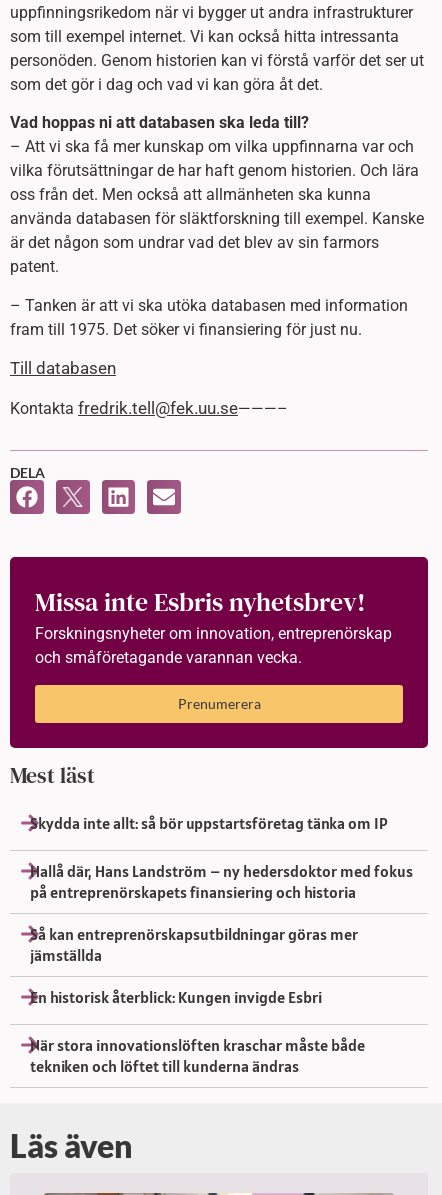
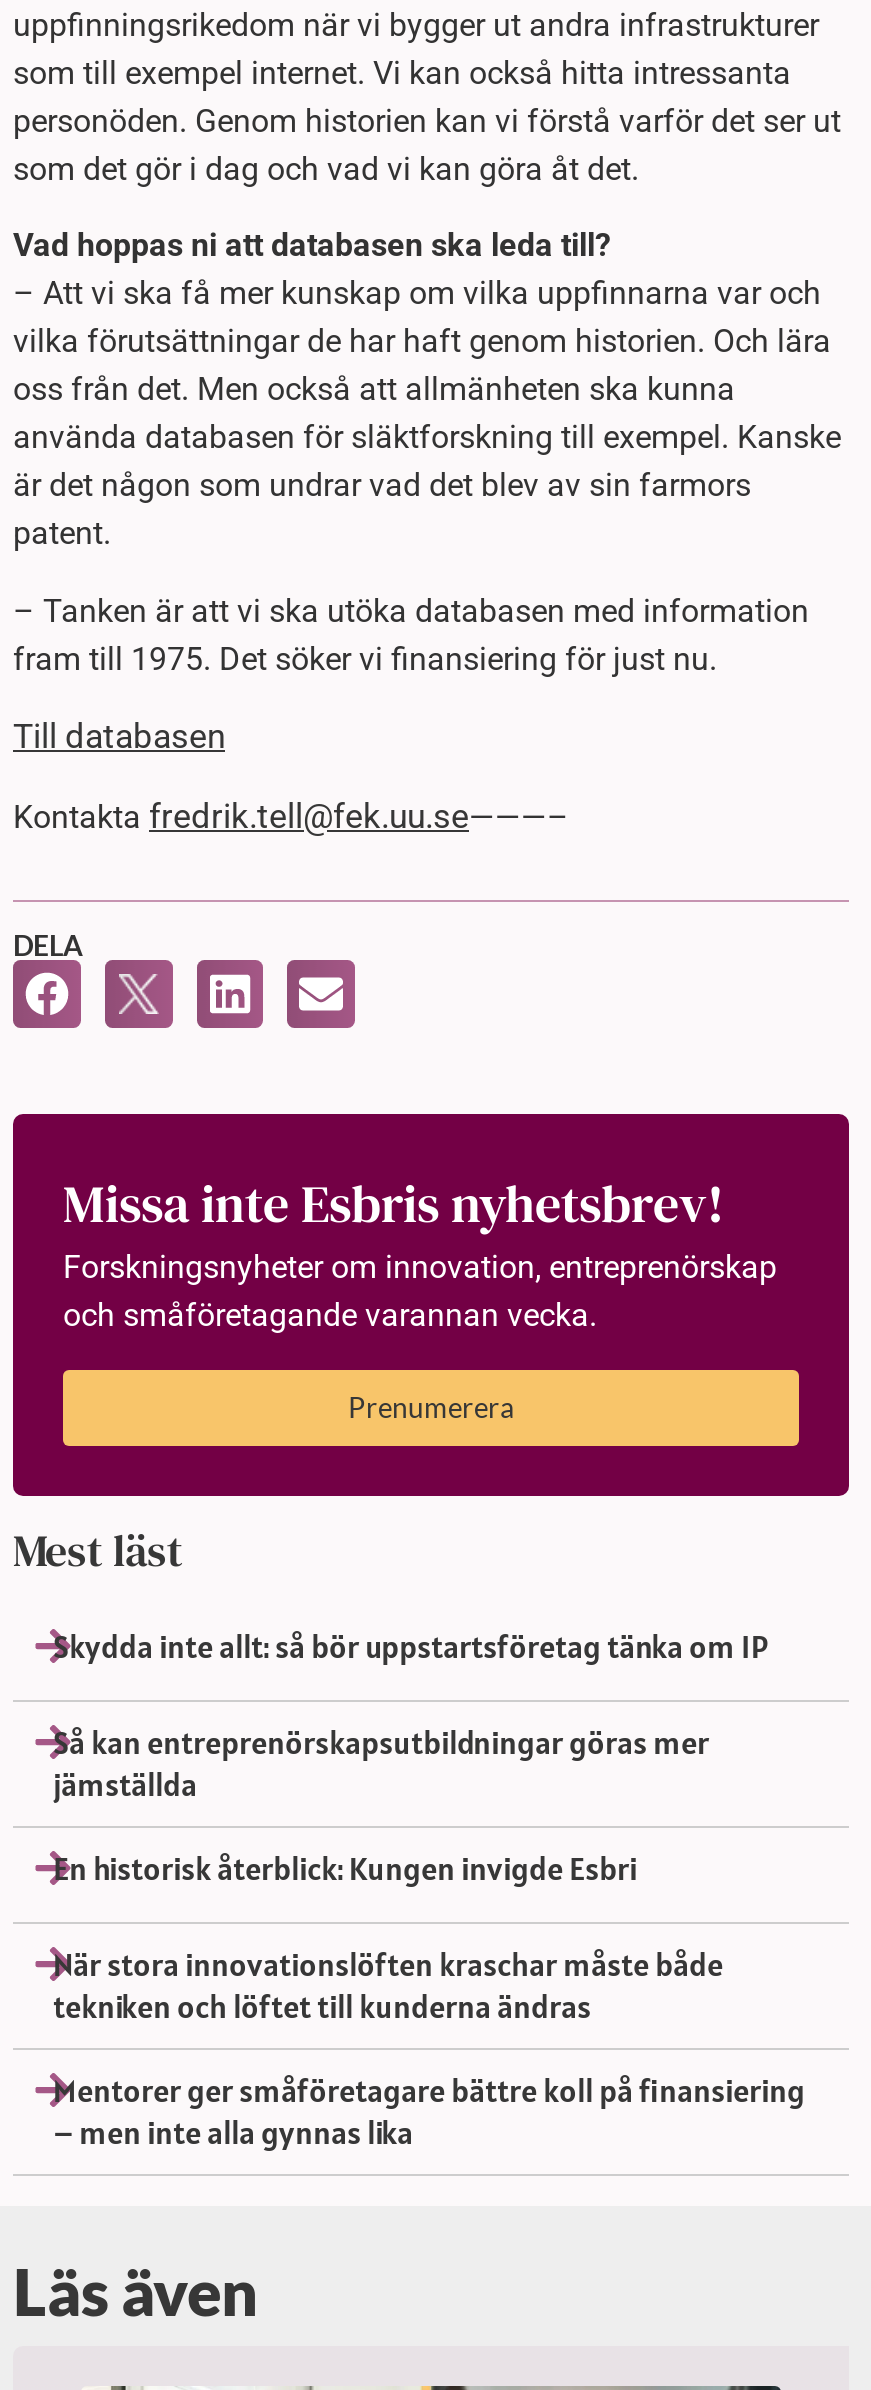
[30,860,413,901] Hallå där, Hans Landström – ny hedersdoktor med fokus | på entreprenörskapets finansiering och historia -> none
moved [30,923,365,1075] -> [53,1721,723,2025]: Så kan entreprenörskapsutbildningar göras mer | jämställda | En historisk återblick: Kungen invigde Esbri | När stora innovationslöften kraschar måste både | tekniken och löftet till kunderna ändras
none -> [53,2069,805,2151] Mentorer ger småföretagare bättre koll på finansiering | – men inte alla gynnas lika

